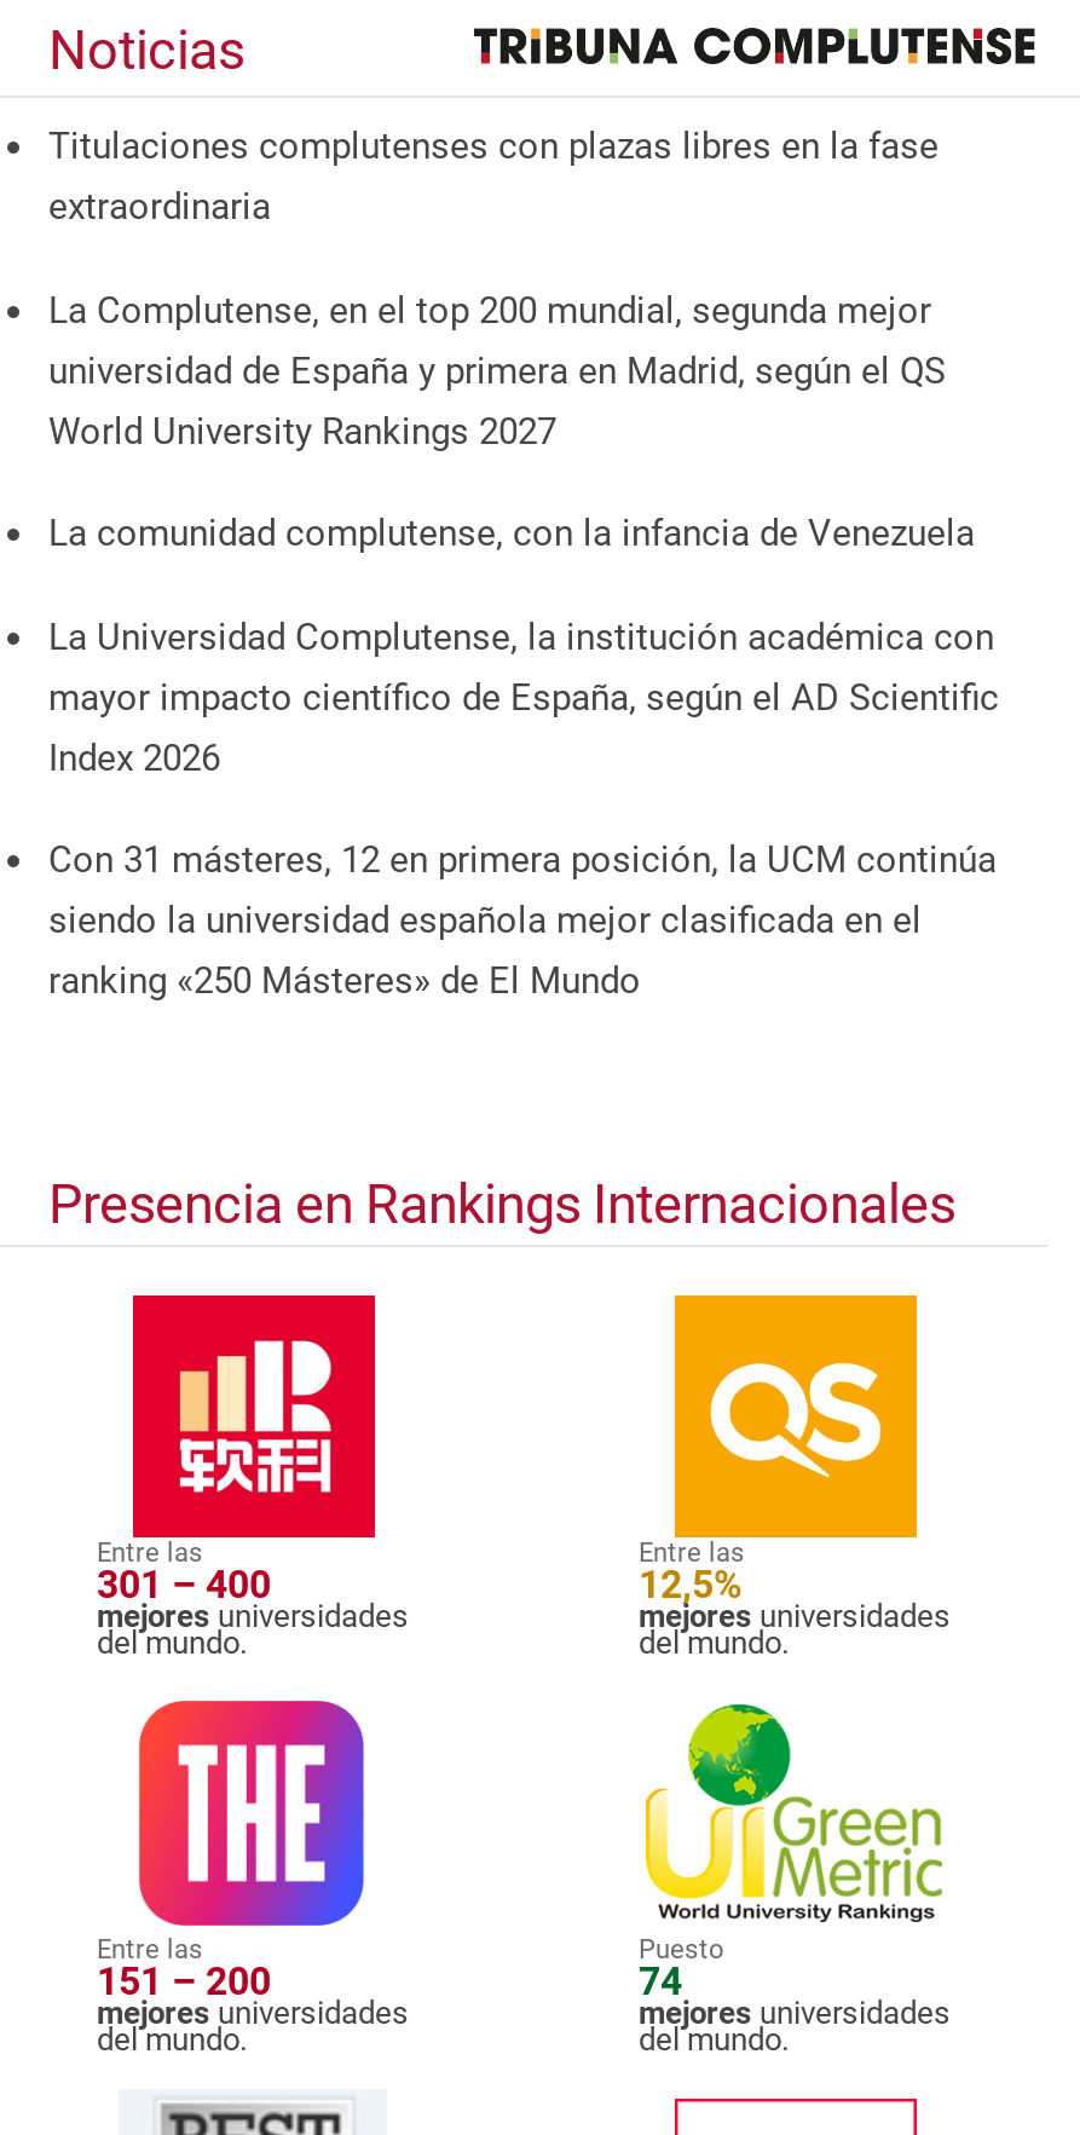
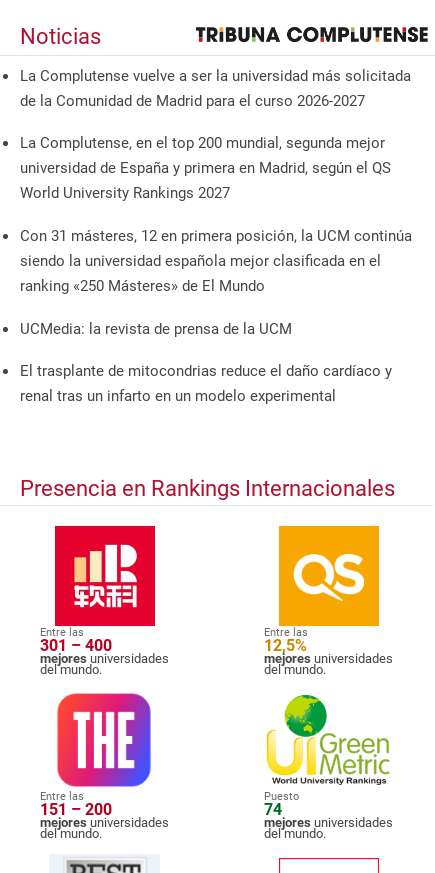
[48,124,938,228] Titulaciones complutenses con plazas libres en la fase | extraordinaria -> [20,67,411,110] La Complutense vuelve a ser la universidad más solicitada | de la Comunidad de Madrid para el curso 2026-2027
[48,512,999,779] La comunidad complutense, con la infancia de Venezuela | La Universidad Complutense, la institución académica con | mayor impacto científico de España, según el AD Scientific | Index 2026 -> none
moved [48,839,997,1003] -> [20,227,412,295]: Con 31 másteres, 12 en primera posición, la UCM continúa | siendo la universidad española mejor clasificada en el | ranking «250 Másteres» de El Mundo
none -> [20,320,392,405] UCMedia: la revista de prensa de la UCM | El trasplante de mitocondrias reduce el daño cardíaco y | renal tras un infarto en un modelo experimental

